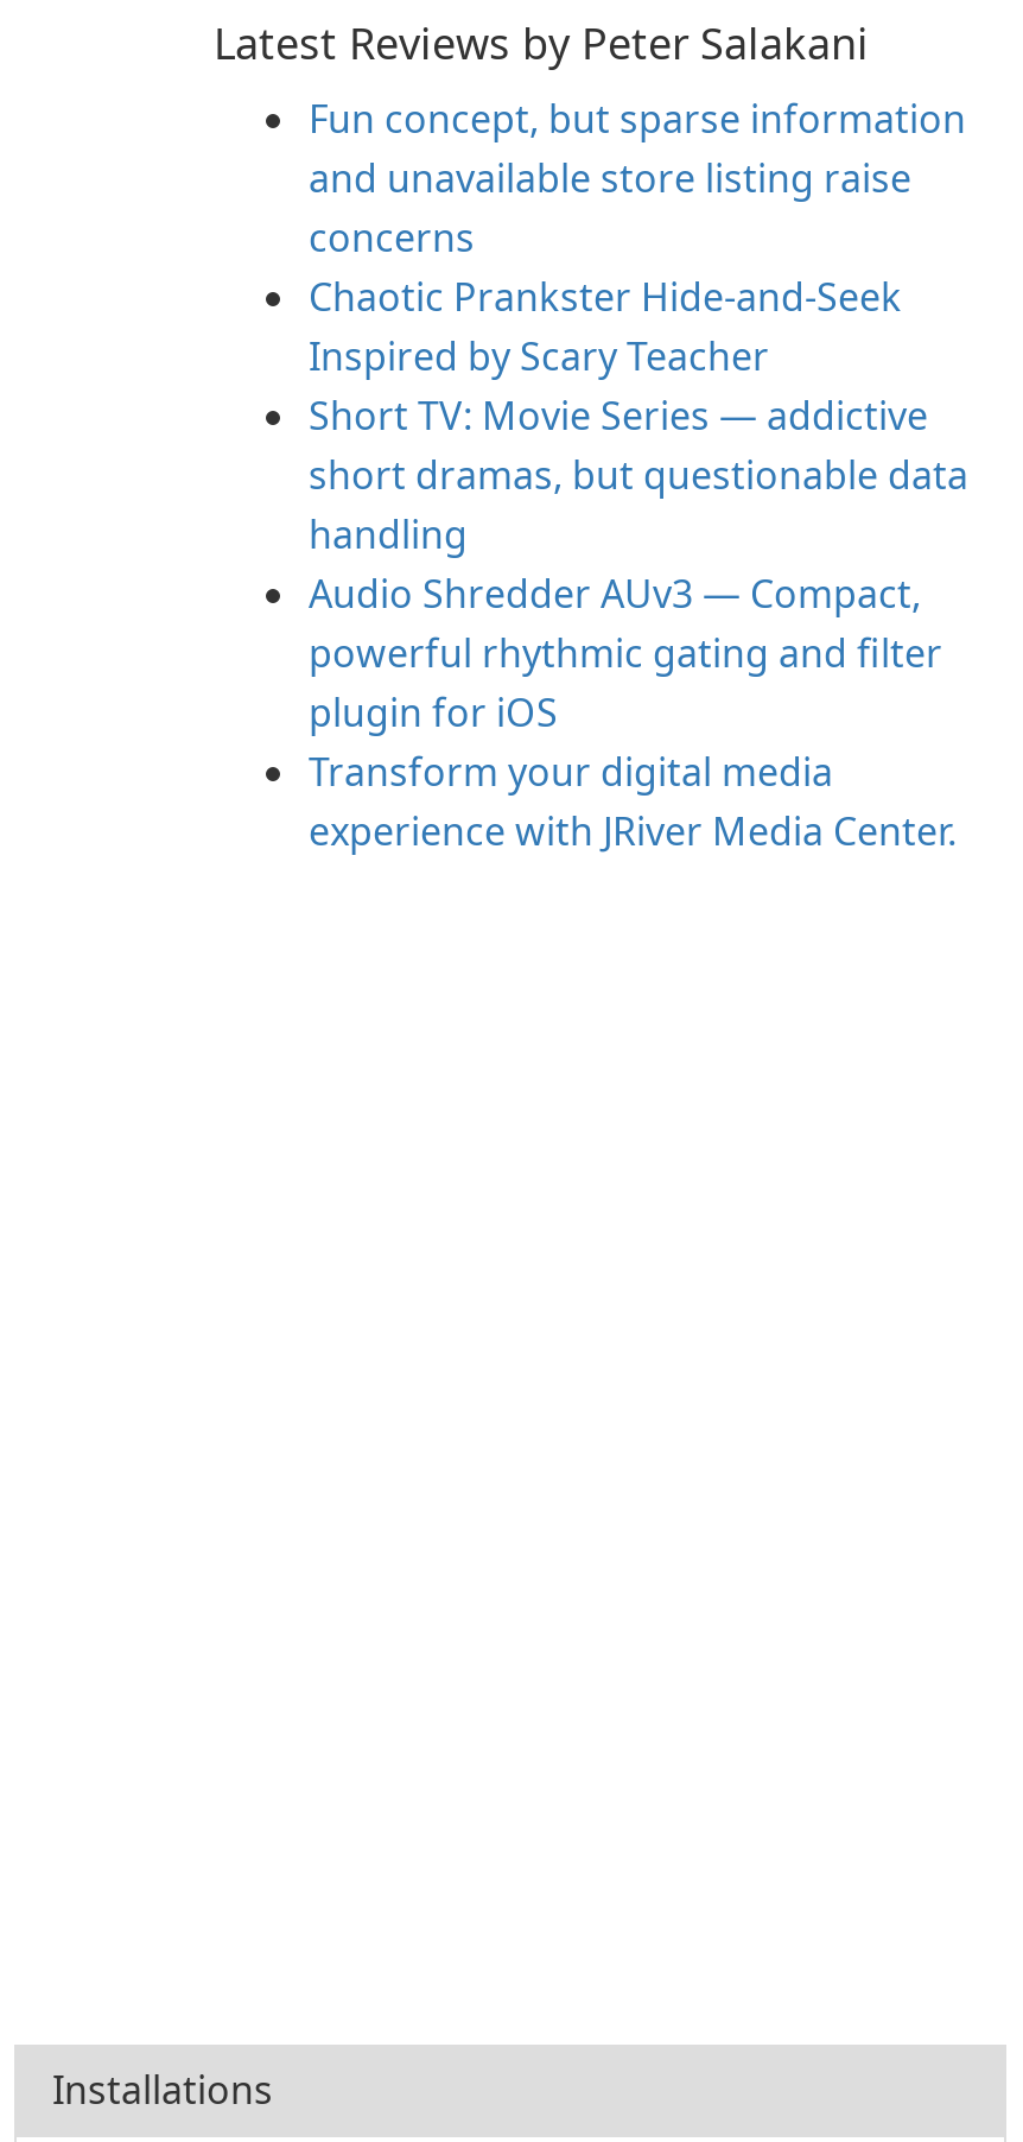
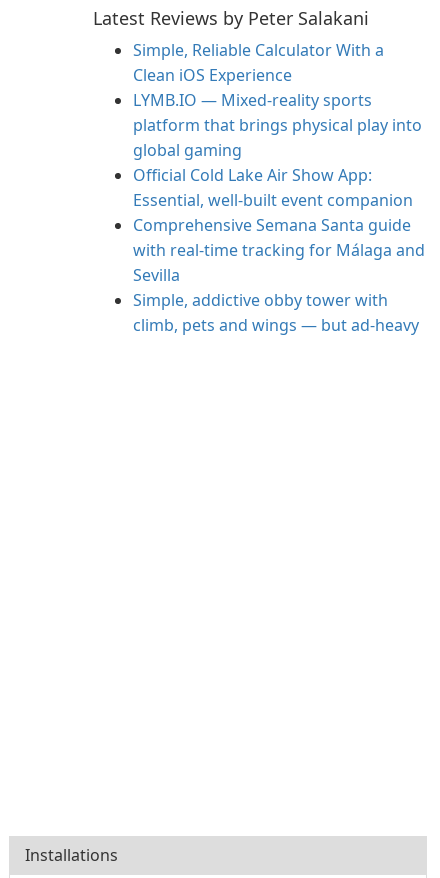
[309,93,968,857] Fun concept, but sparse information | and unavailable store listing raise | concerns | Chaotic Prankster Hide-and-Seek | Inspired by Scary Teacher | Short TV: Movie Series — addictive | short dramas, but questionable data | handling | Audio Shredder AUv3 — Compact, | powerful rhythmic gating and filter | plugin for iOS | Transform your digital media | experience with JRiver Media Center. -> [133,39,425,336] Simple, Reliable Calculator With a | Clean iOS Experience | LYMB.IO — Mixed‑reality sports | platform that brings physical play into | global gaming | Official Cold Lake Air Show App: | Essential, well‑built event companion | Comprehensive Semana Santa guide | with real‑time tracking for Málaga and | Sevilla | Simple, addictive obby tower with | climb, pets and wings — but ad-heavy

